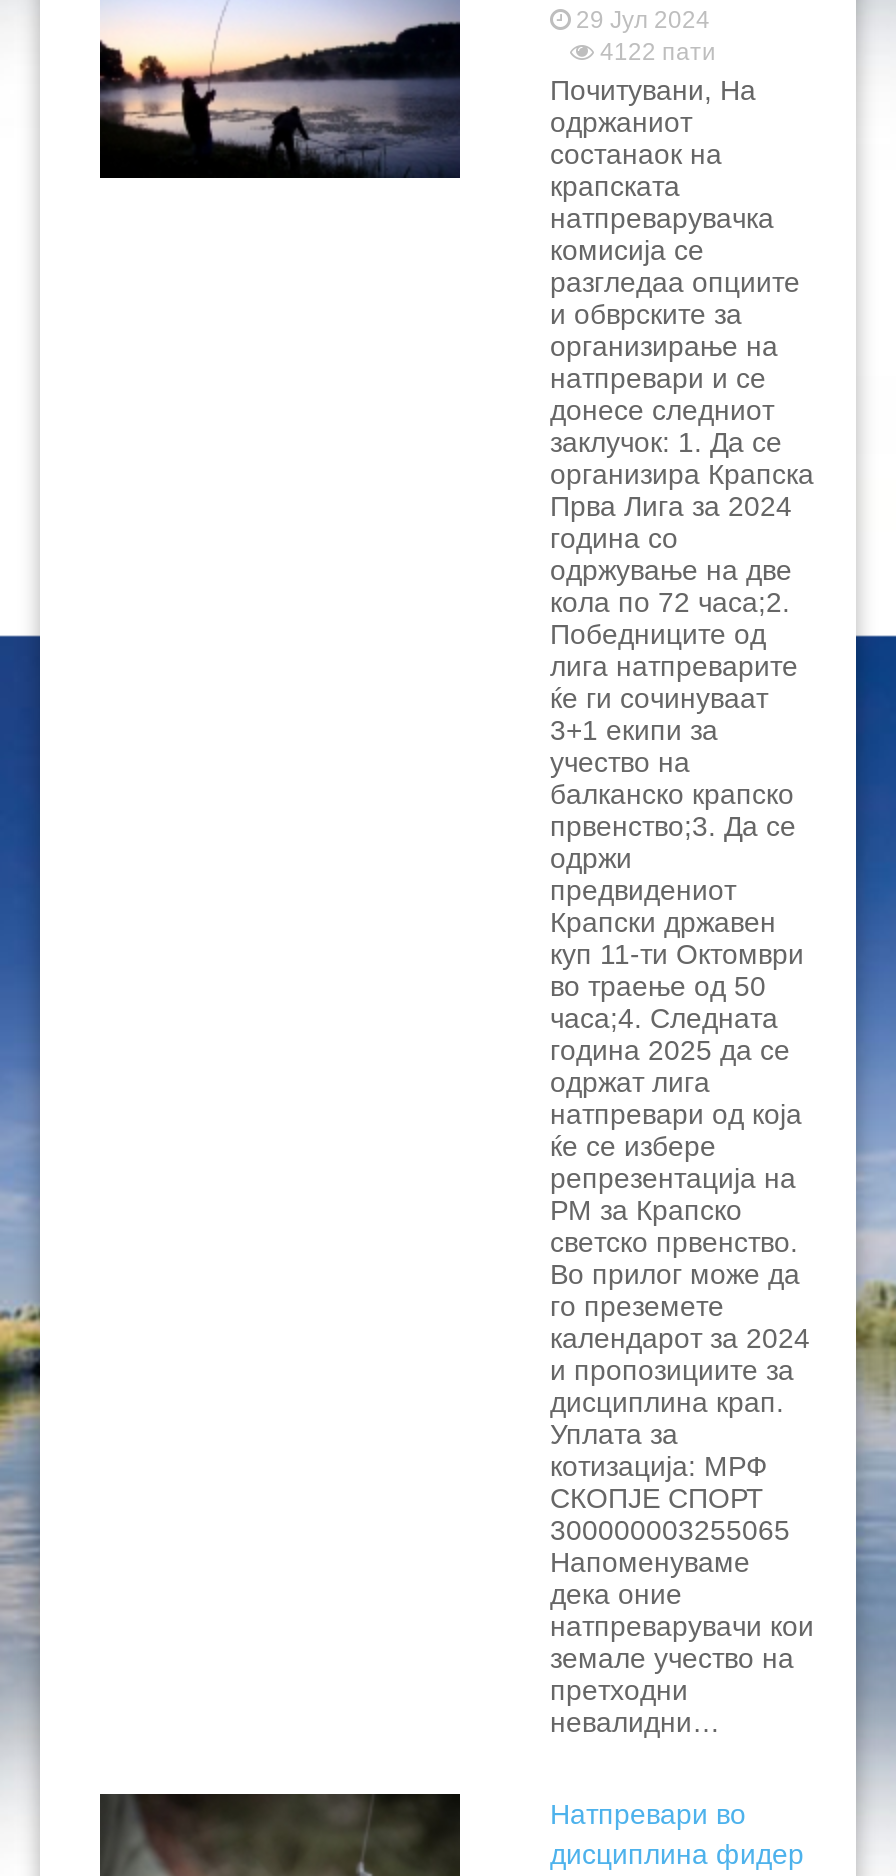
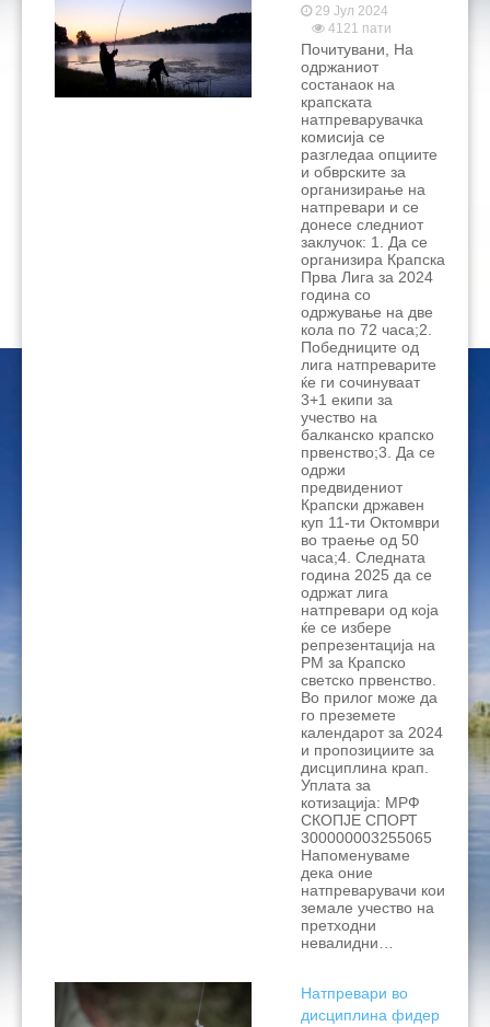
[600,38,716,66] 4122 пати -> [328,21,392,36] 4121 пати

